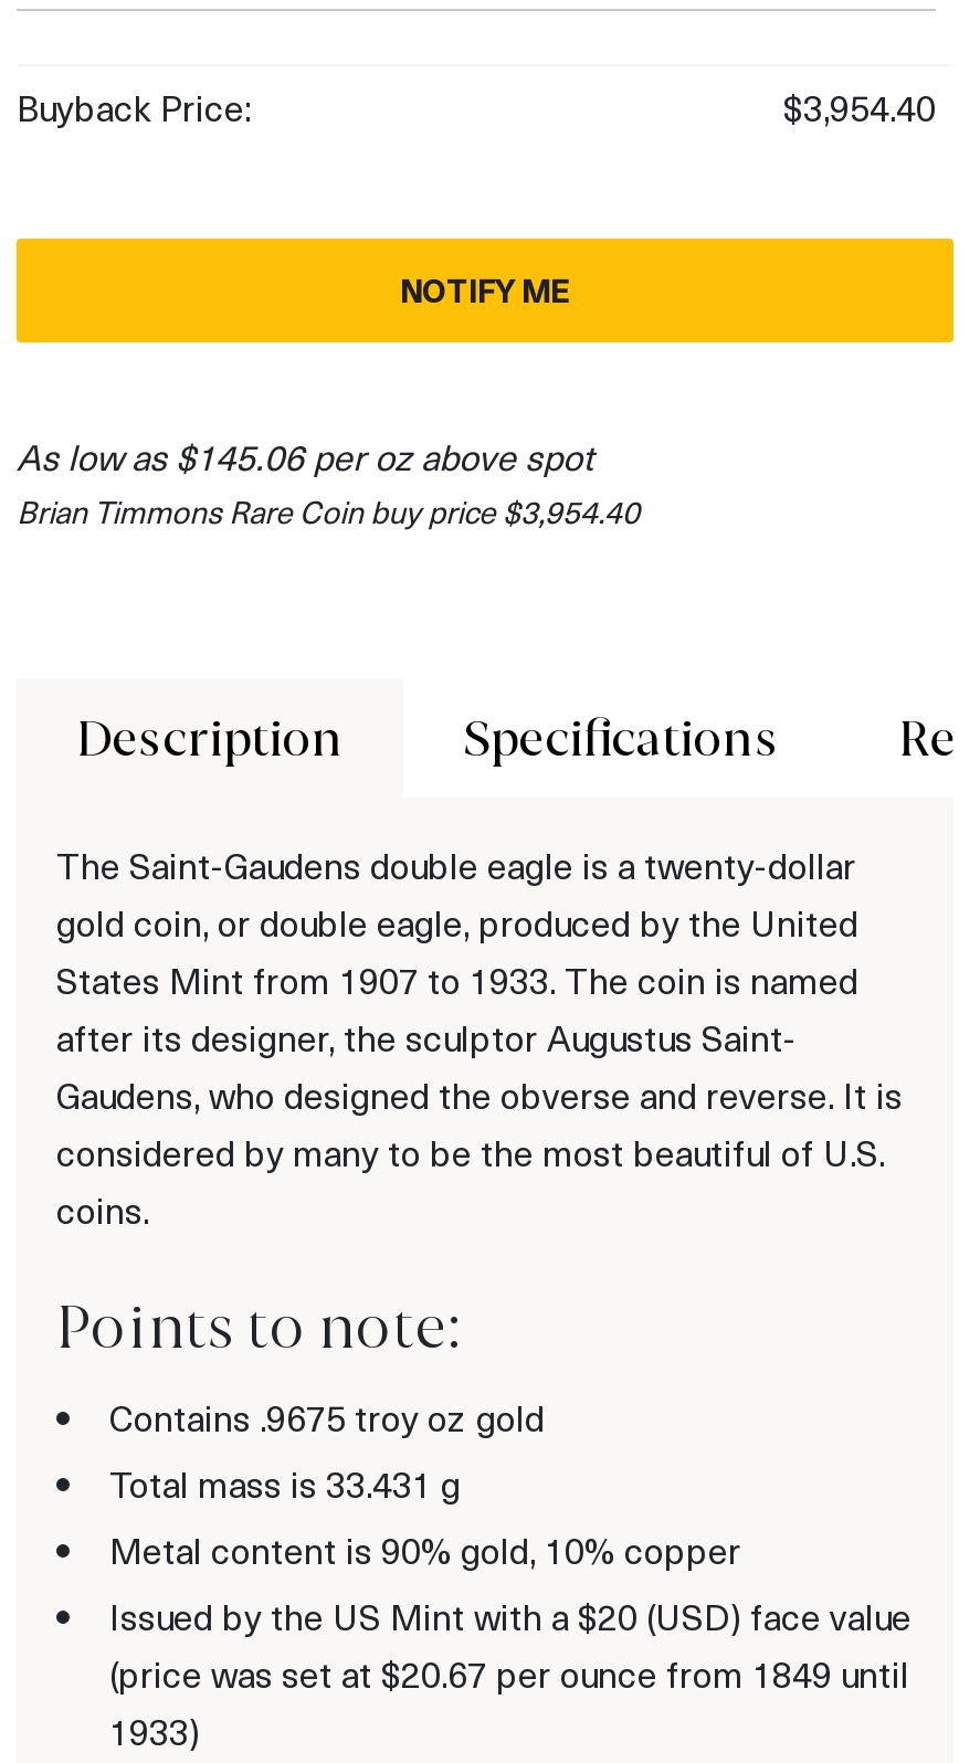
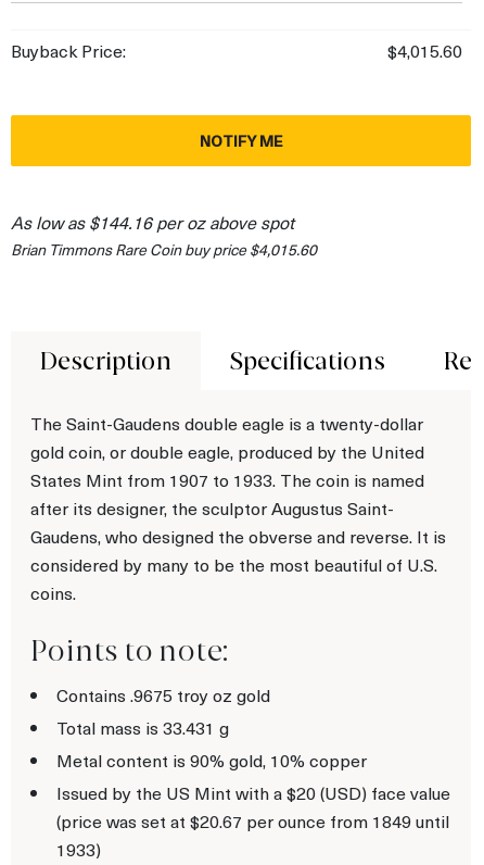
[783,85,936,131] $3,954.40 -> [387,40,462,62] $4,015.60
[17,434,593,480] As low as $145.06 per oz above spot -> [11,211,294,234] As low as $144.16 per oz above spot
[17,491,640,533] Brian Timmons Rare Coin buy price $3,954.40 -> [11,240,317,260] Brian Timmons Rare Coin buy price $4,015.60

